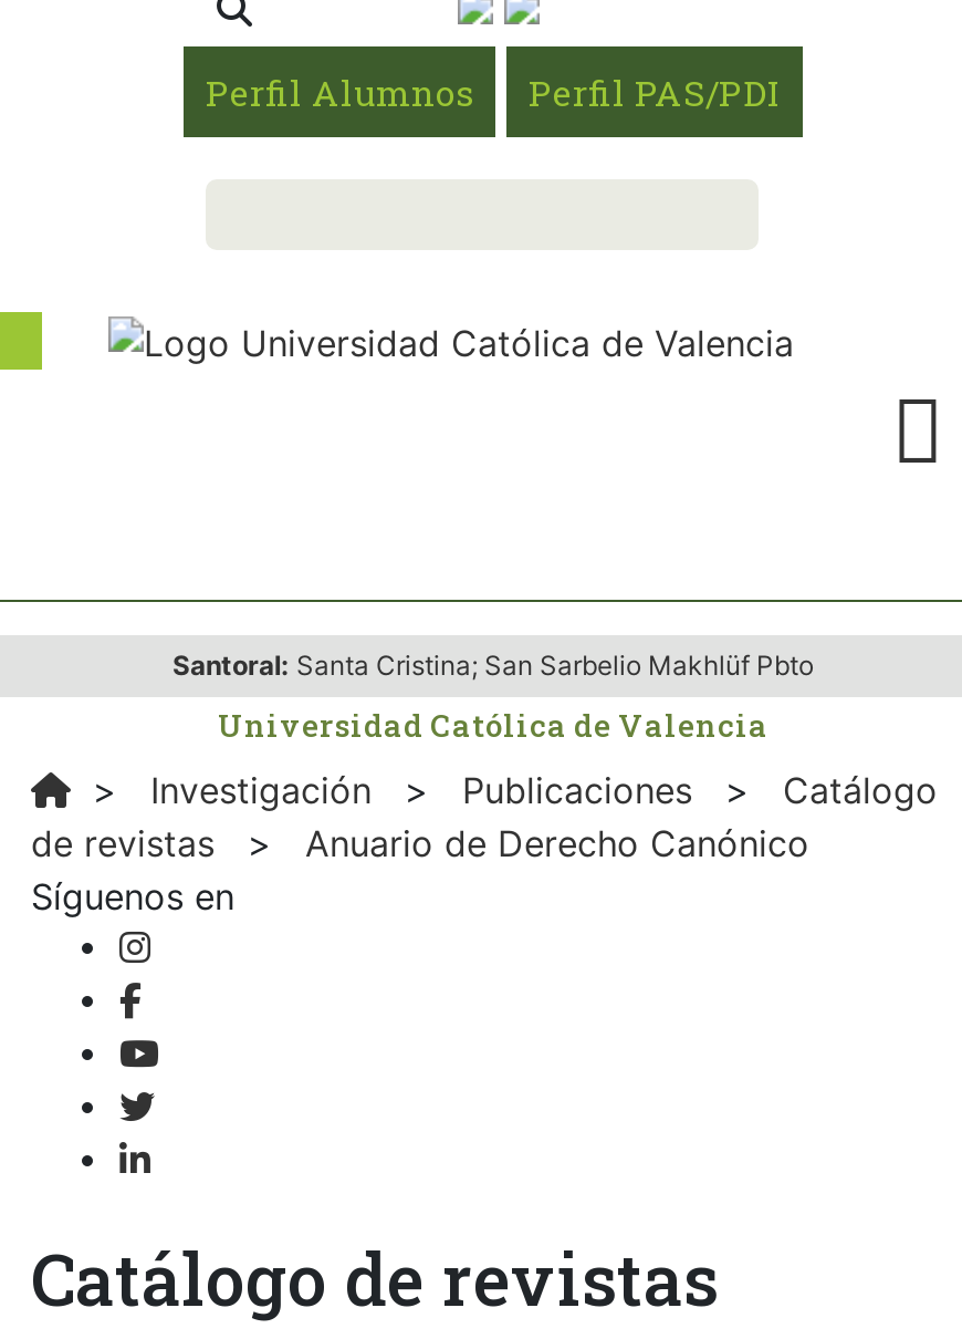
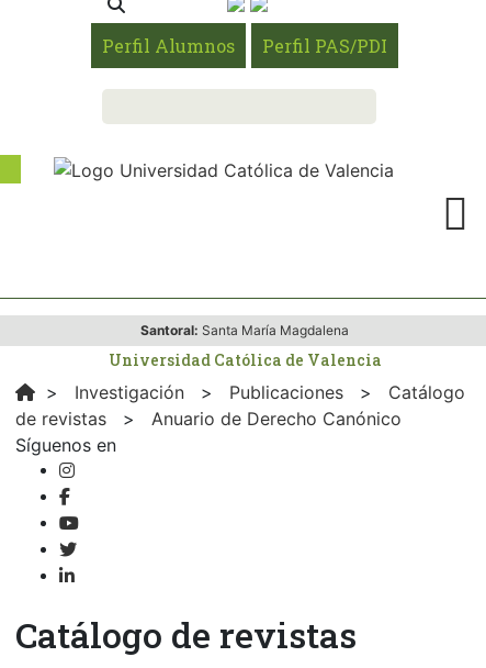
[172,648,814,682] Santoral: Santa Cristina; San Sarbelio Makhlüf Pbto -> [140,322,349,338] Santoral: Santa María Magdalena

